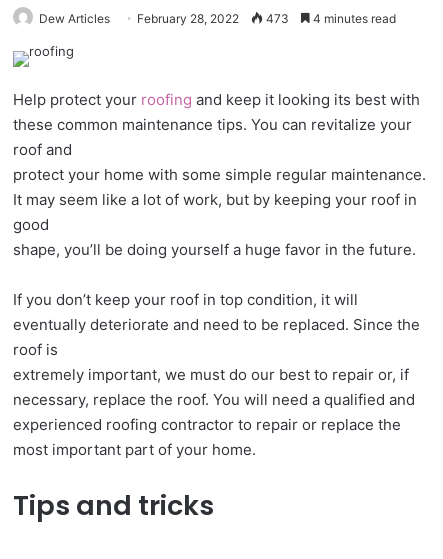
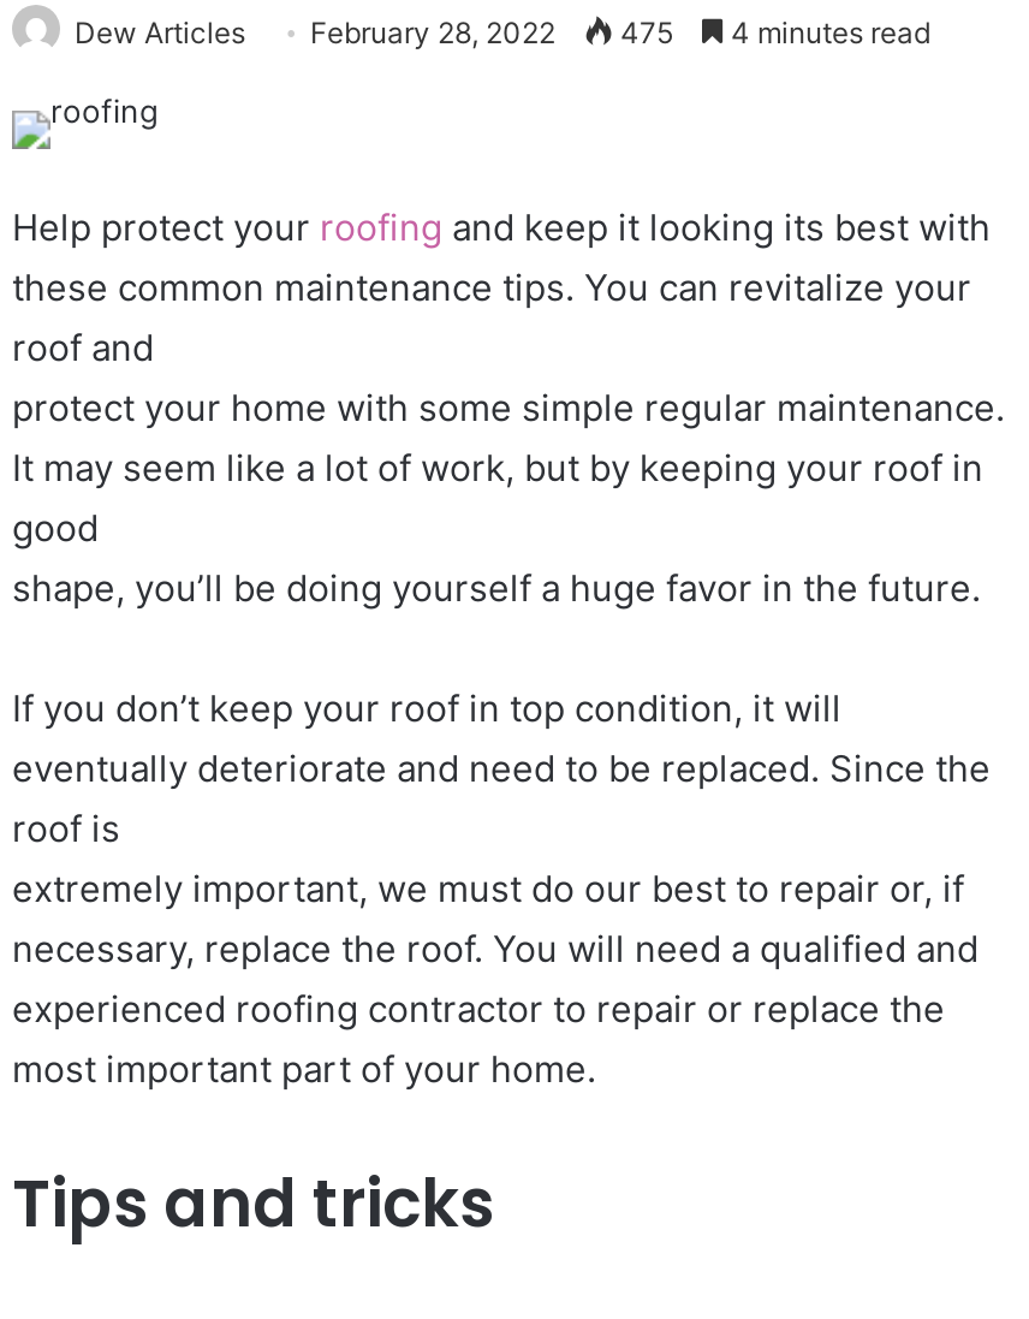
[39,11,396,26] Dew Articles February 28, 2022 473 4 minutes read -> [75,14,930,50] Dew Articles February 28, 2022 475 4 minutes read

